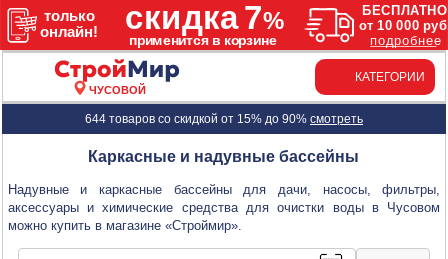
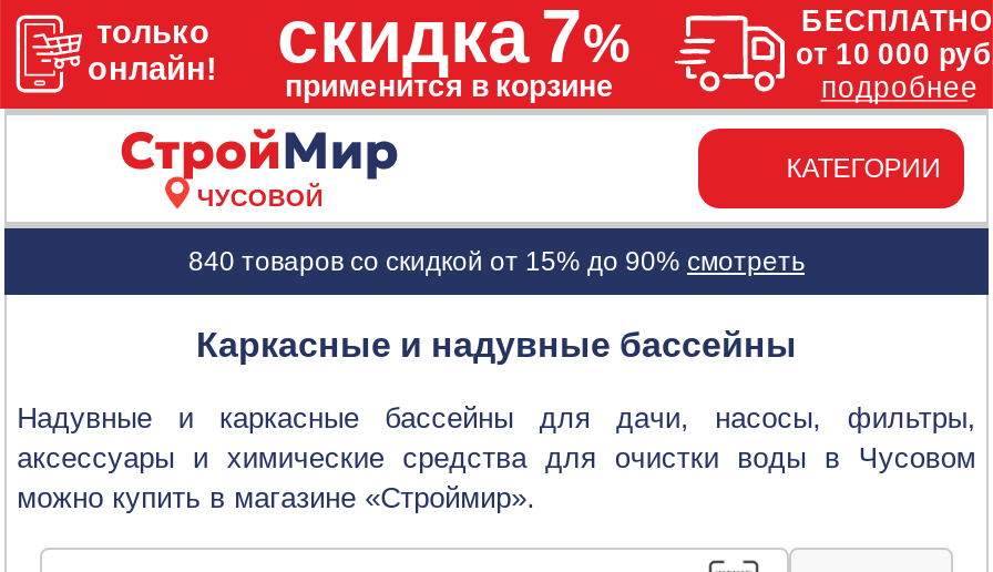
[85,112,363,126] 644 товаров со скидкой от 15% до 90% смотреть -> [188,246,805,277] 840 товаров со скидкой от 15% до 90% смотреть

